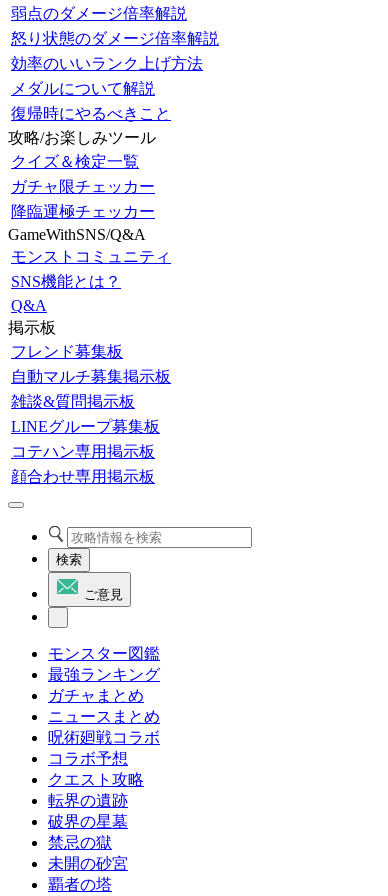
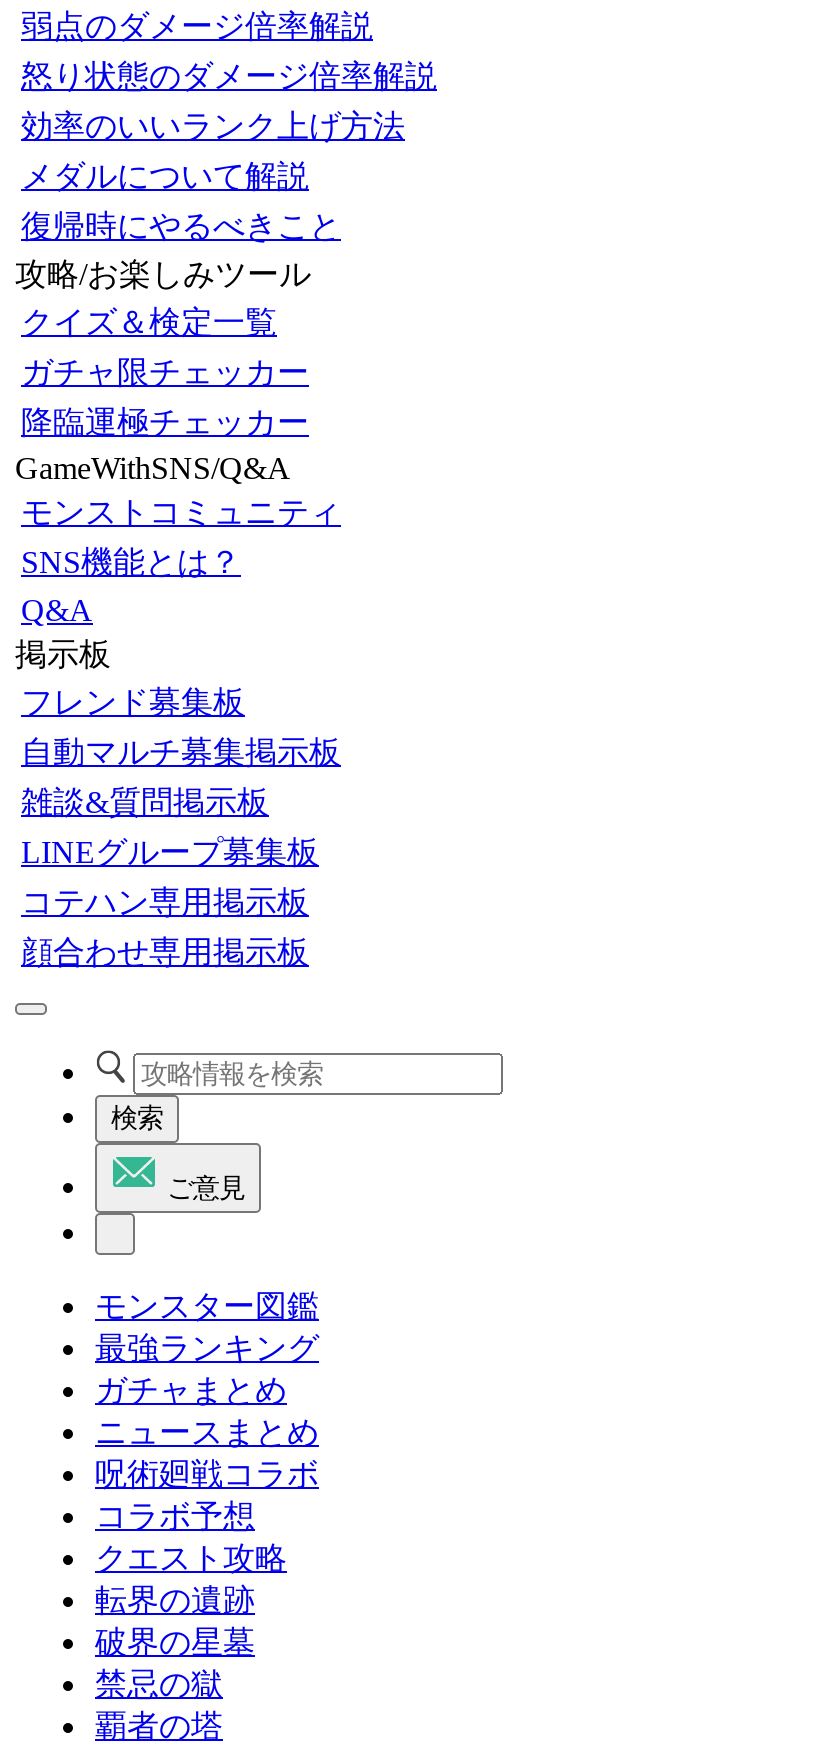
[48,855,128,872] 未開の砂宮 -> none

